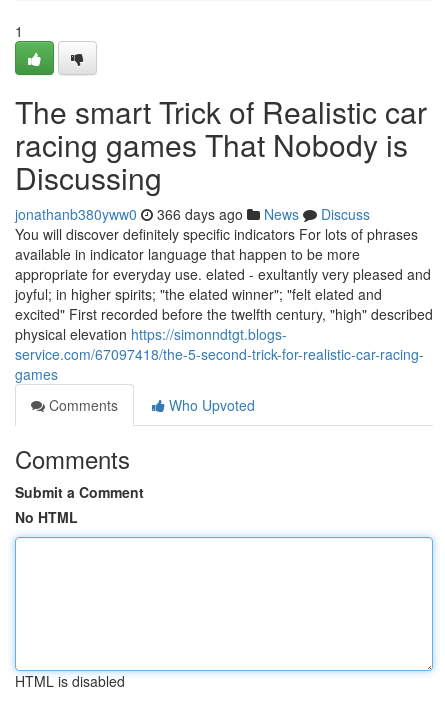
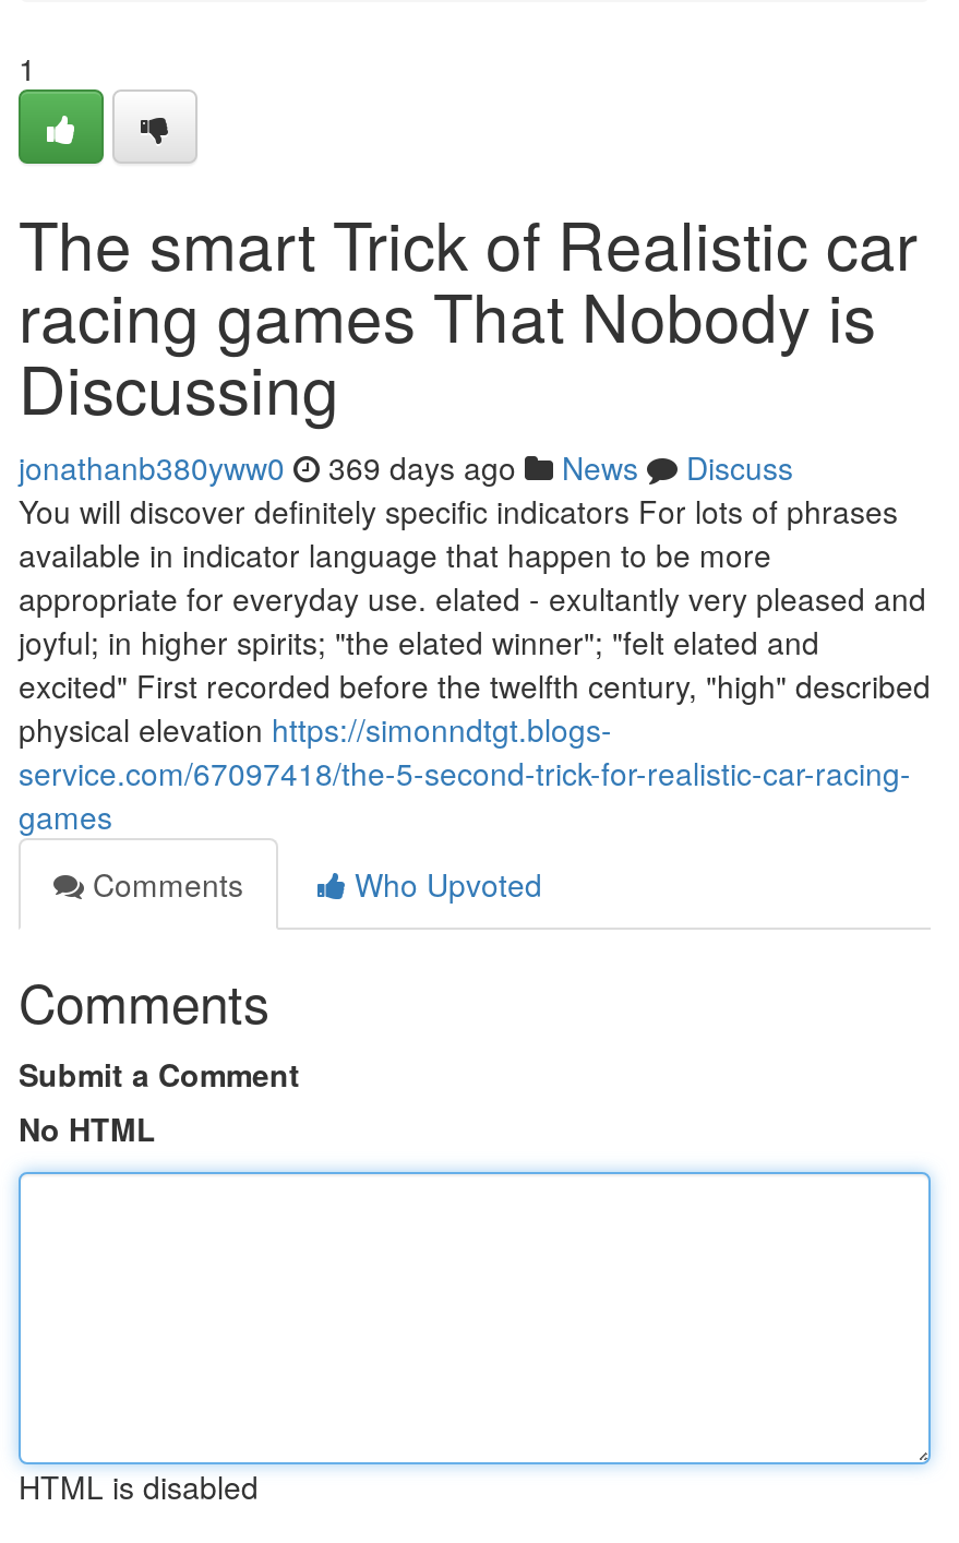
[15,204,370,224] jonathanb380yww0 366 days ago News Discuss -> [19,445,793,489] jonathanb380yww0 369 days ago News Discuss

